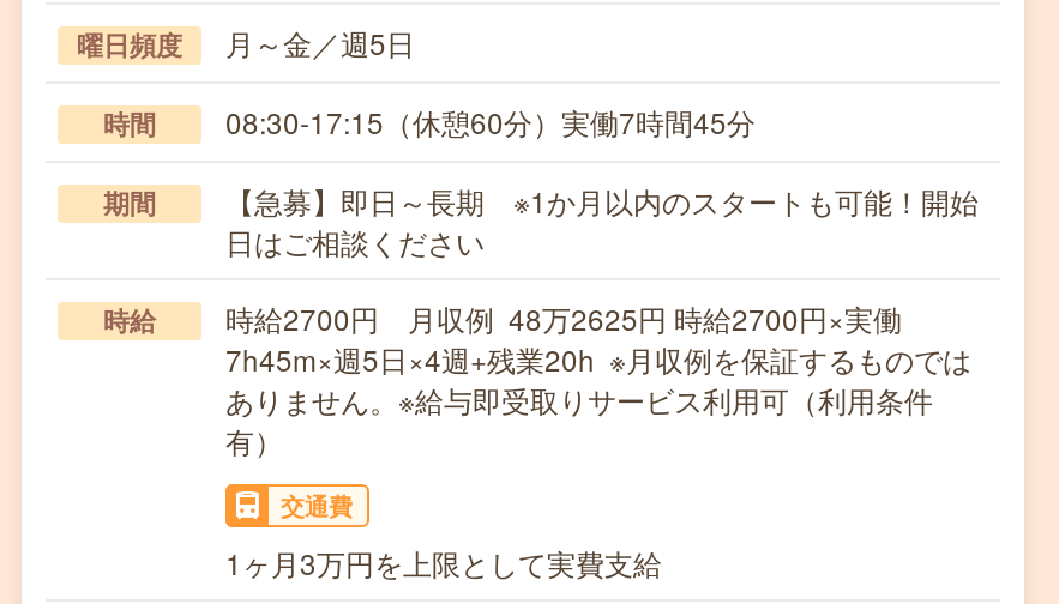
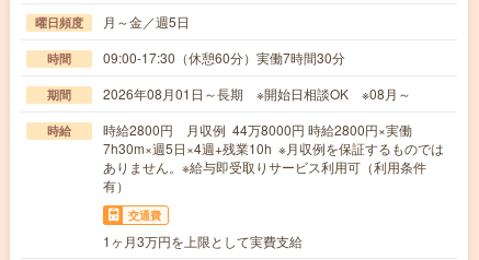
[225,101,756,141] 08:30-17:15（休憩60分）実働7時間45分 -> [103,48,345,67] 09:00-17:30（休憩60分）実働7時間30分
[225,180,979,261] 【急募】即日～長期 ※1か月以内のスタートも可能！開始 | 日はご相談ください -> [103,84,411,103] 2026年08月01日～長期 ※開始日相談OK ※08月～
[225,297,902,338] 時給2700円 月収例 48万2625円 時給2700円×実働 -> [103,120,412,139] 時給2800円 月収例 44万8000円 時給2800円×実働
[225,338,971,379] 7h45m×週5日×4週+残業20h ※月収例を保証するものでは -> [103,139,444,157] 7h30m×週5日×4週+残業10h ※月収例を保証するものでは

